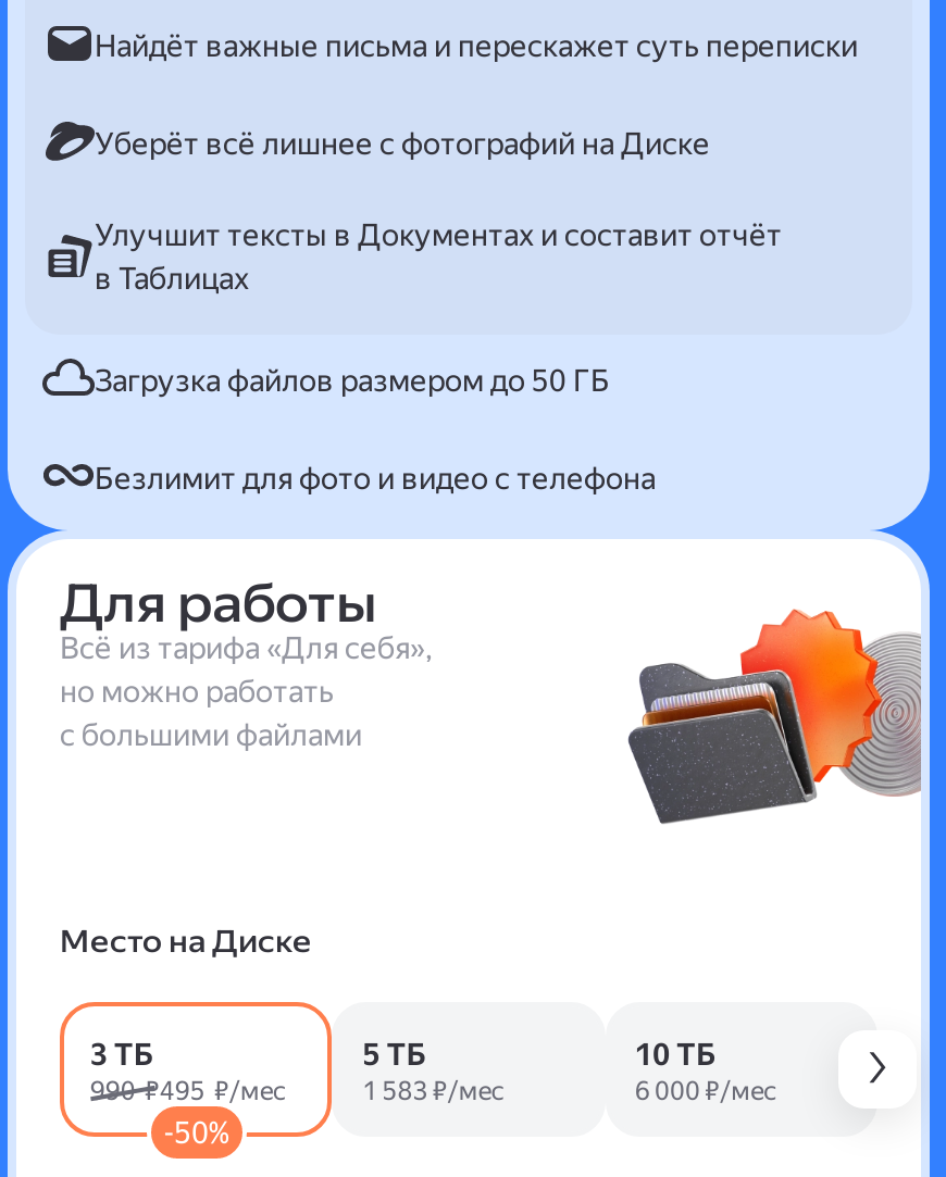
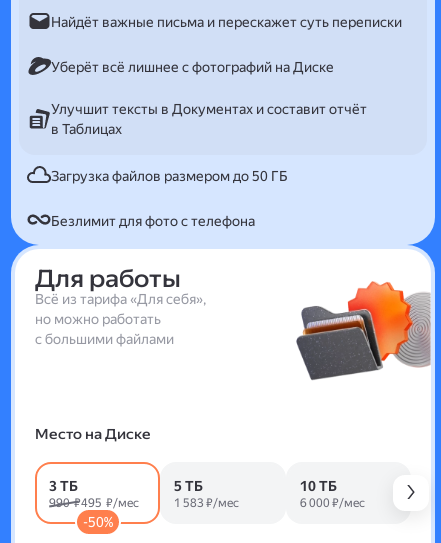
[95,460,656,494] Безлимит для фото и видео с телефона -> [51,212,255,228] Безлимит для фото с телефона

